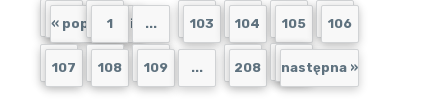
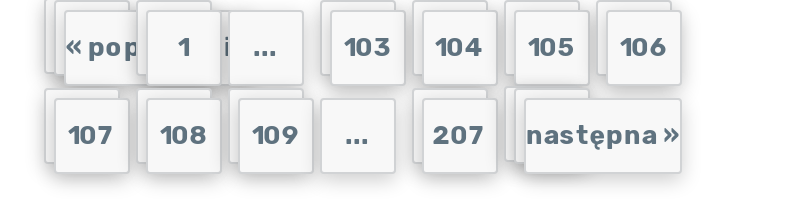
[234,60,358,75] 208 następna » -> [433,120,680,150] 207 następna »

